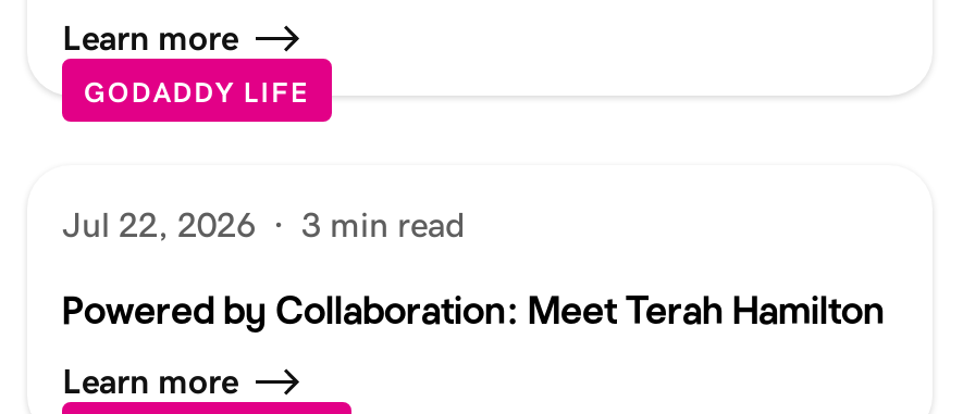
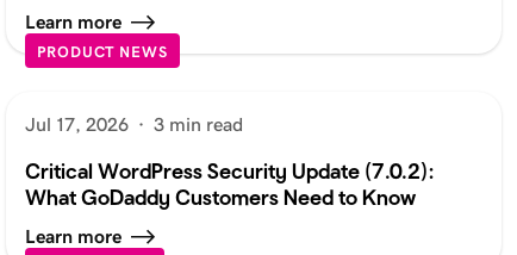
[84,76,310,108] GODADDY LIFE -> [37,43,168,61] PRODUCT NEWS
[62,206,465,243] Jul 22, 2026 · 3 min read -> [25,115,243,135] Jul 17, 2026 · 3 min read
[62,286,885,332] Powered by Collaboration: Meet Terah Hamilton -> [25,159,435,210] Critical WordPress Security Update (7.0.2): | What GoDaddy Customers Need to Know

